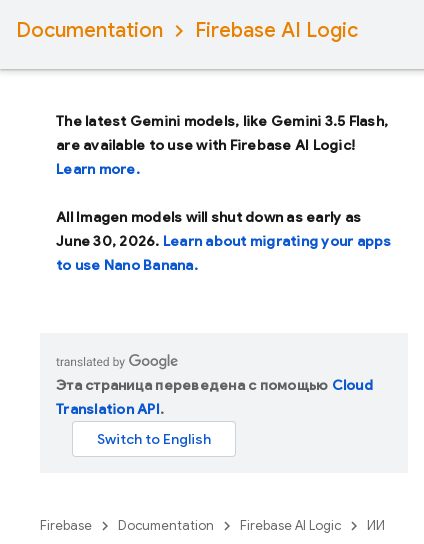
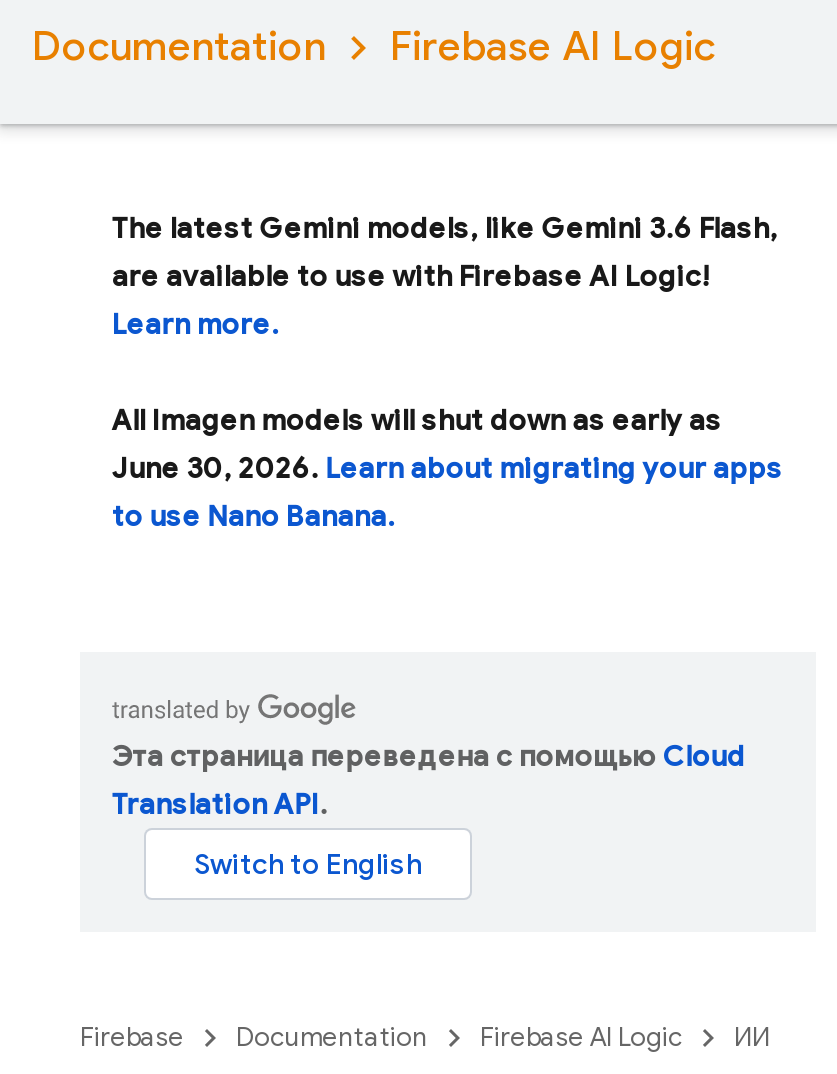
[56,112,388,130] The latest Gemini models, like Gemini 3.5 Flash, -> [112,210,778,246] The latest Gemini models, like Gemini 3.6 Flash,

